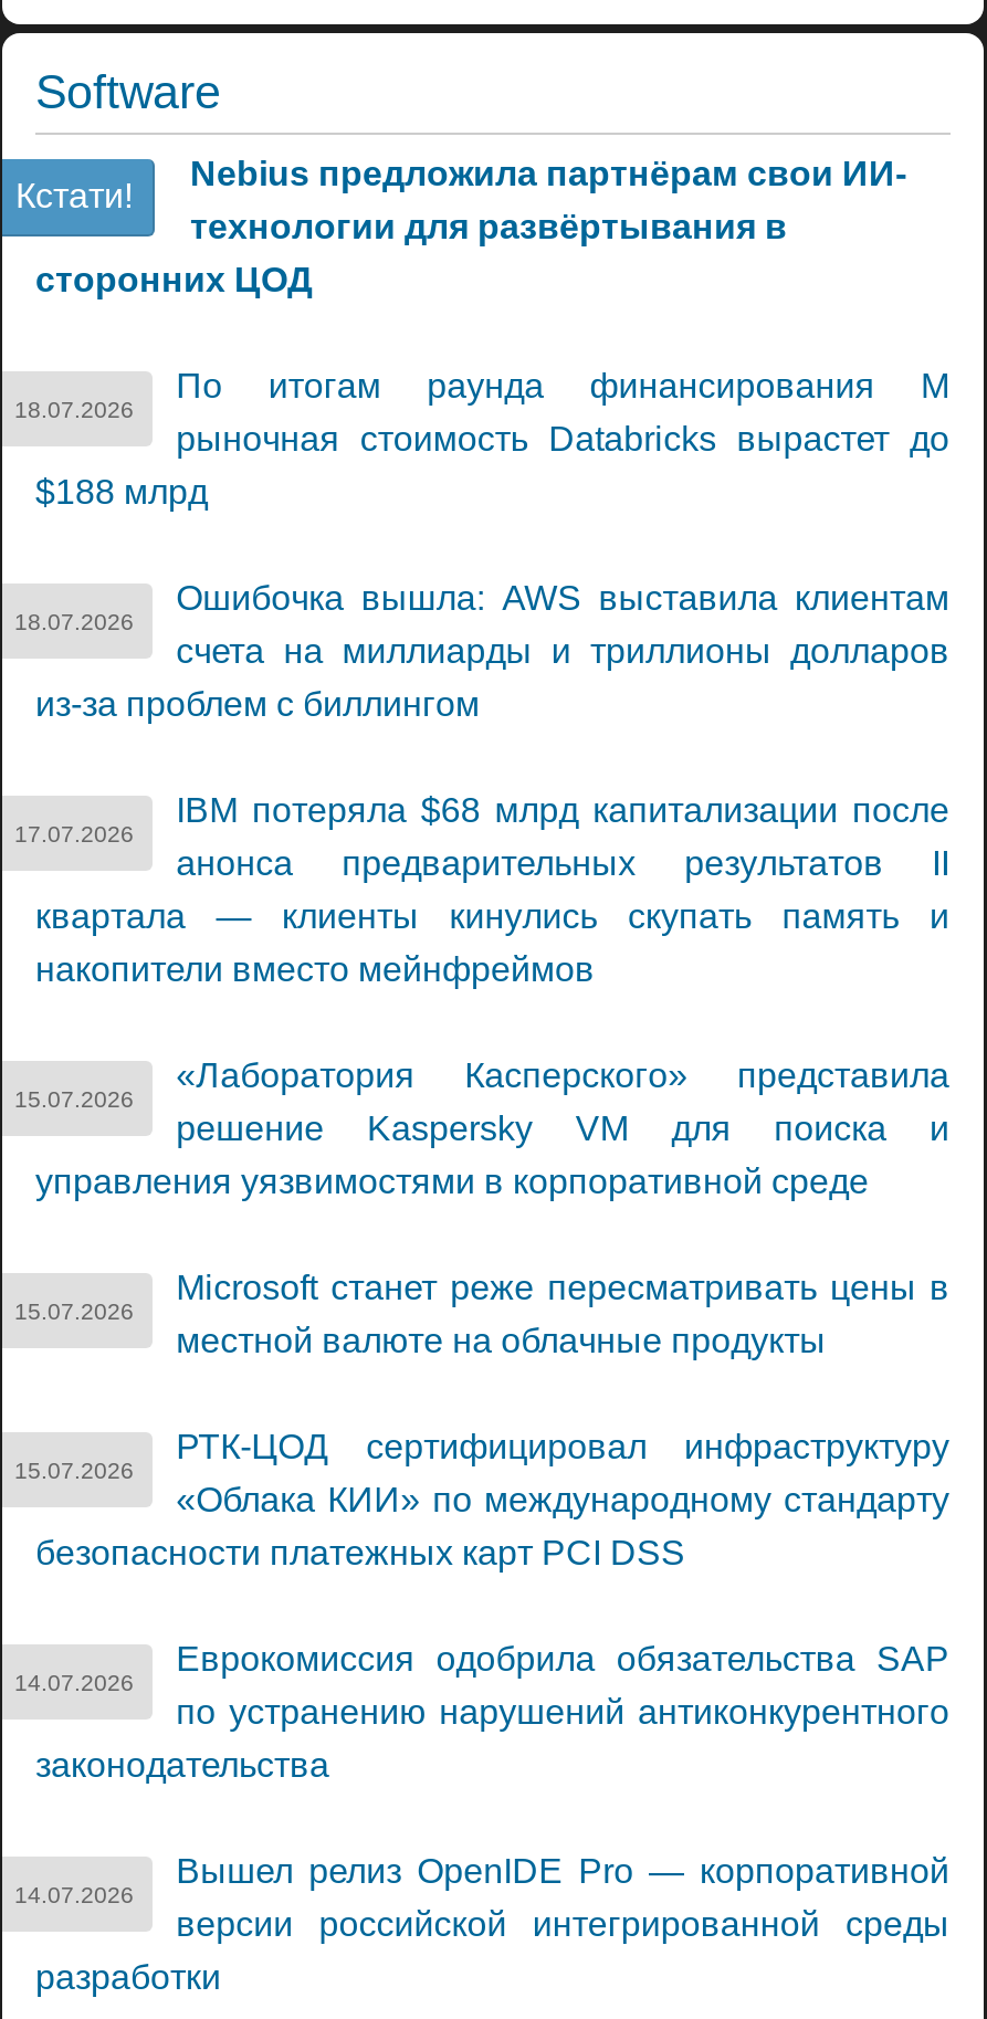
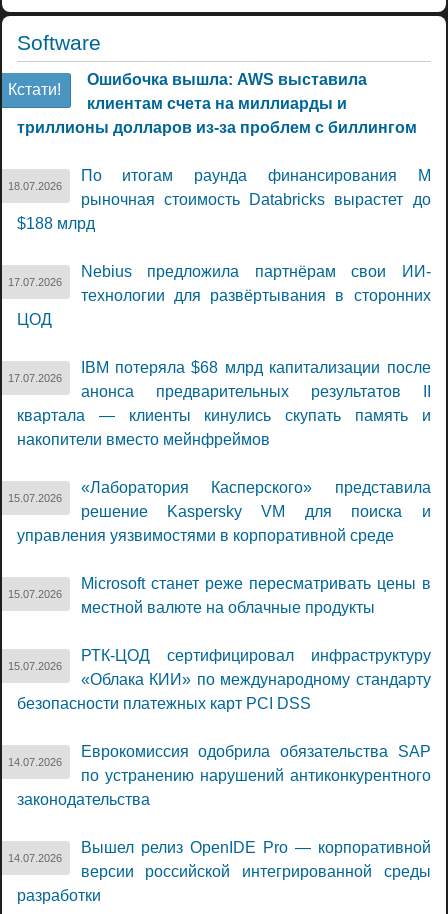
moved [190,154,906,192] -> [81,263,430,280]: Nebius предложила партнёрам свои ИИ-
[35,207,787,298] технологии для развёртывания в | сторонних ЦОД -> [17,71,417,136] Ошибочка вышла: AWS выставила | клиентам счета на миллиарды и | триллионы долларов из-за проблем с биллингом
[35,578,949,722] Ошибочка вышла: AWS выставила клиентам | счета на миллиарды и триллионы долларов | из-за проблем с биллингом -> [17,287,430,328] технологии для развёртывания в сторонних | ЦОД
[14,607,134,634] 18.07.2026 -> [7,276,61,288] 17.07.2026

